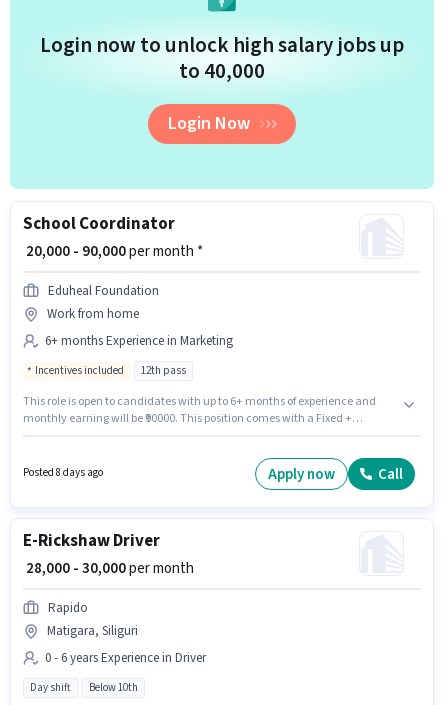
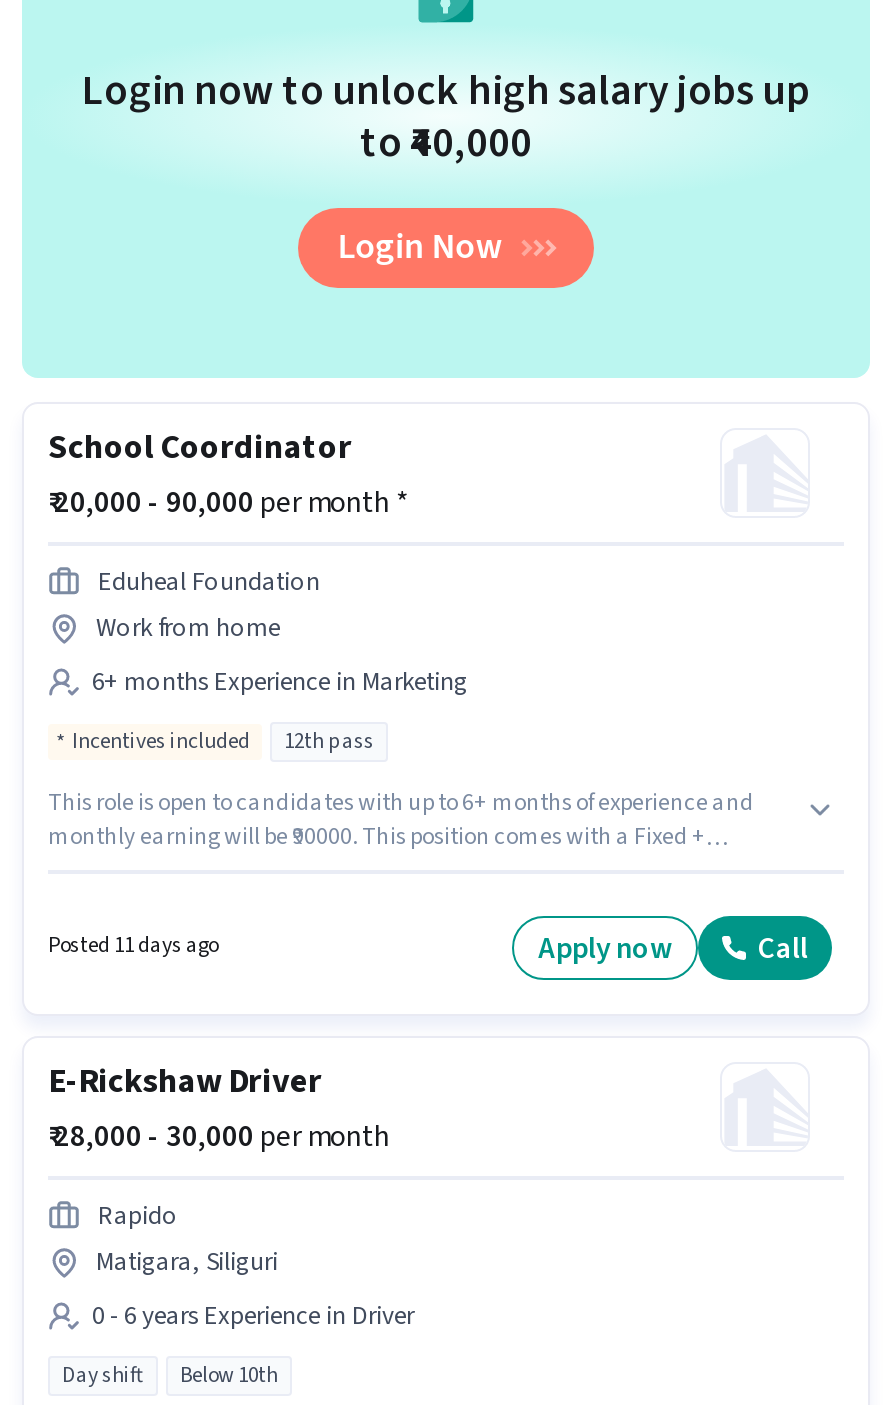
[23,465,103,480] Posted 8 days ago -> [48,930,218,960] Posted 11 days ago

